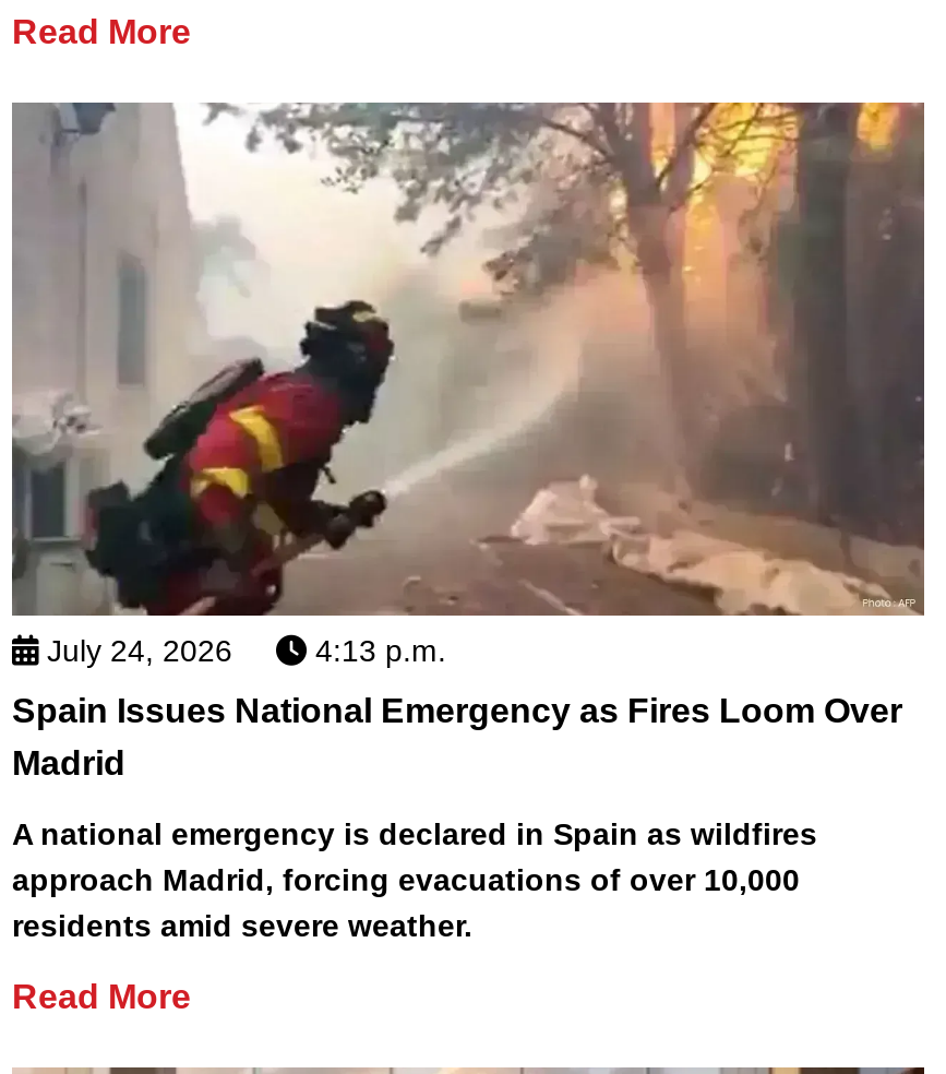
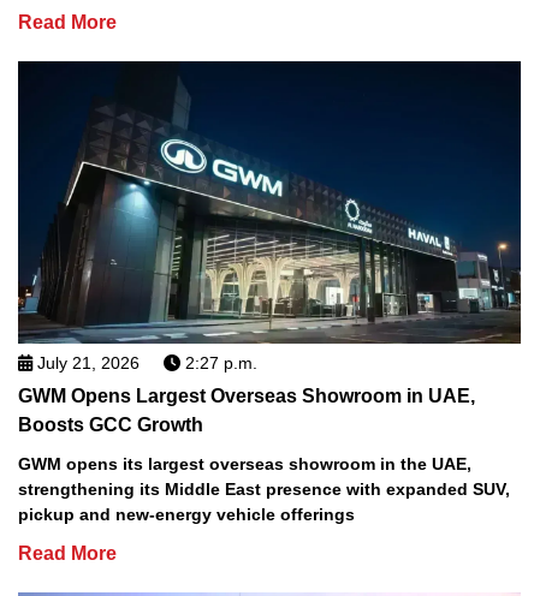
[10,100,926,669] [image] | July 24, 2026 | 4:13 p.m. -> [17,60,522,373] [image] | July 21, 2026 | 2:27 p.m.
[12,693,902,782] Spain Issues National Emergency as Fires Loom Over | Madrid -> [18,386,475,435] GWM Opens Largest Overseas Showroom in UAE, | Boosts GCC Growth
[12,817,817,944] A national emergency is declared in Spain as wildfires | approach Madrid, forcing evacuations of over 10,000 | residents amid severe weather. -> [18,455,510,524] GWM opens its largest overseas showroom in the UAE, | strengthening its Middle East presence with expanded SUV, | pickup and new-energy vehicle offerings

